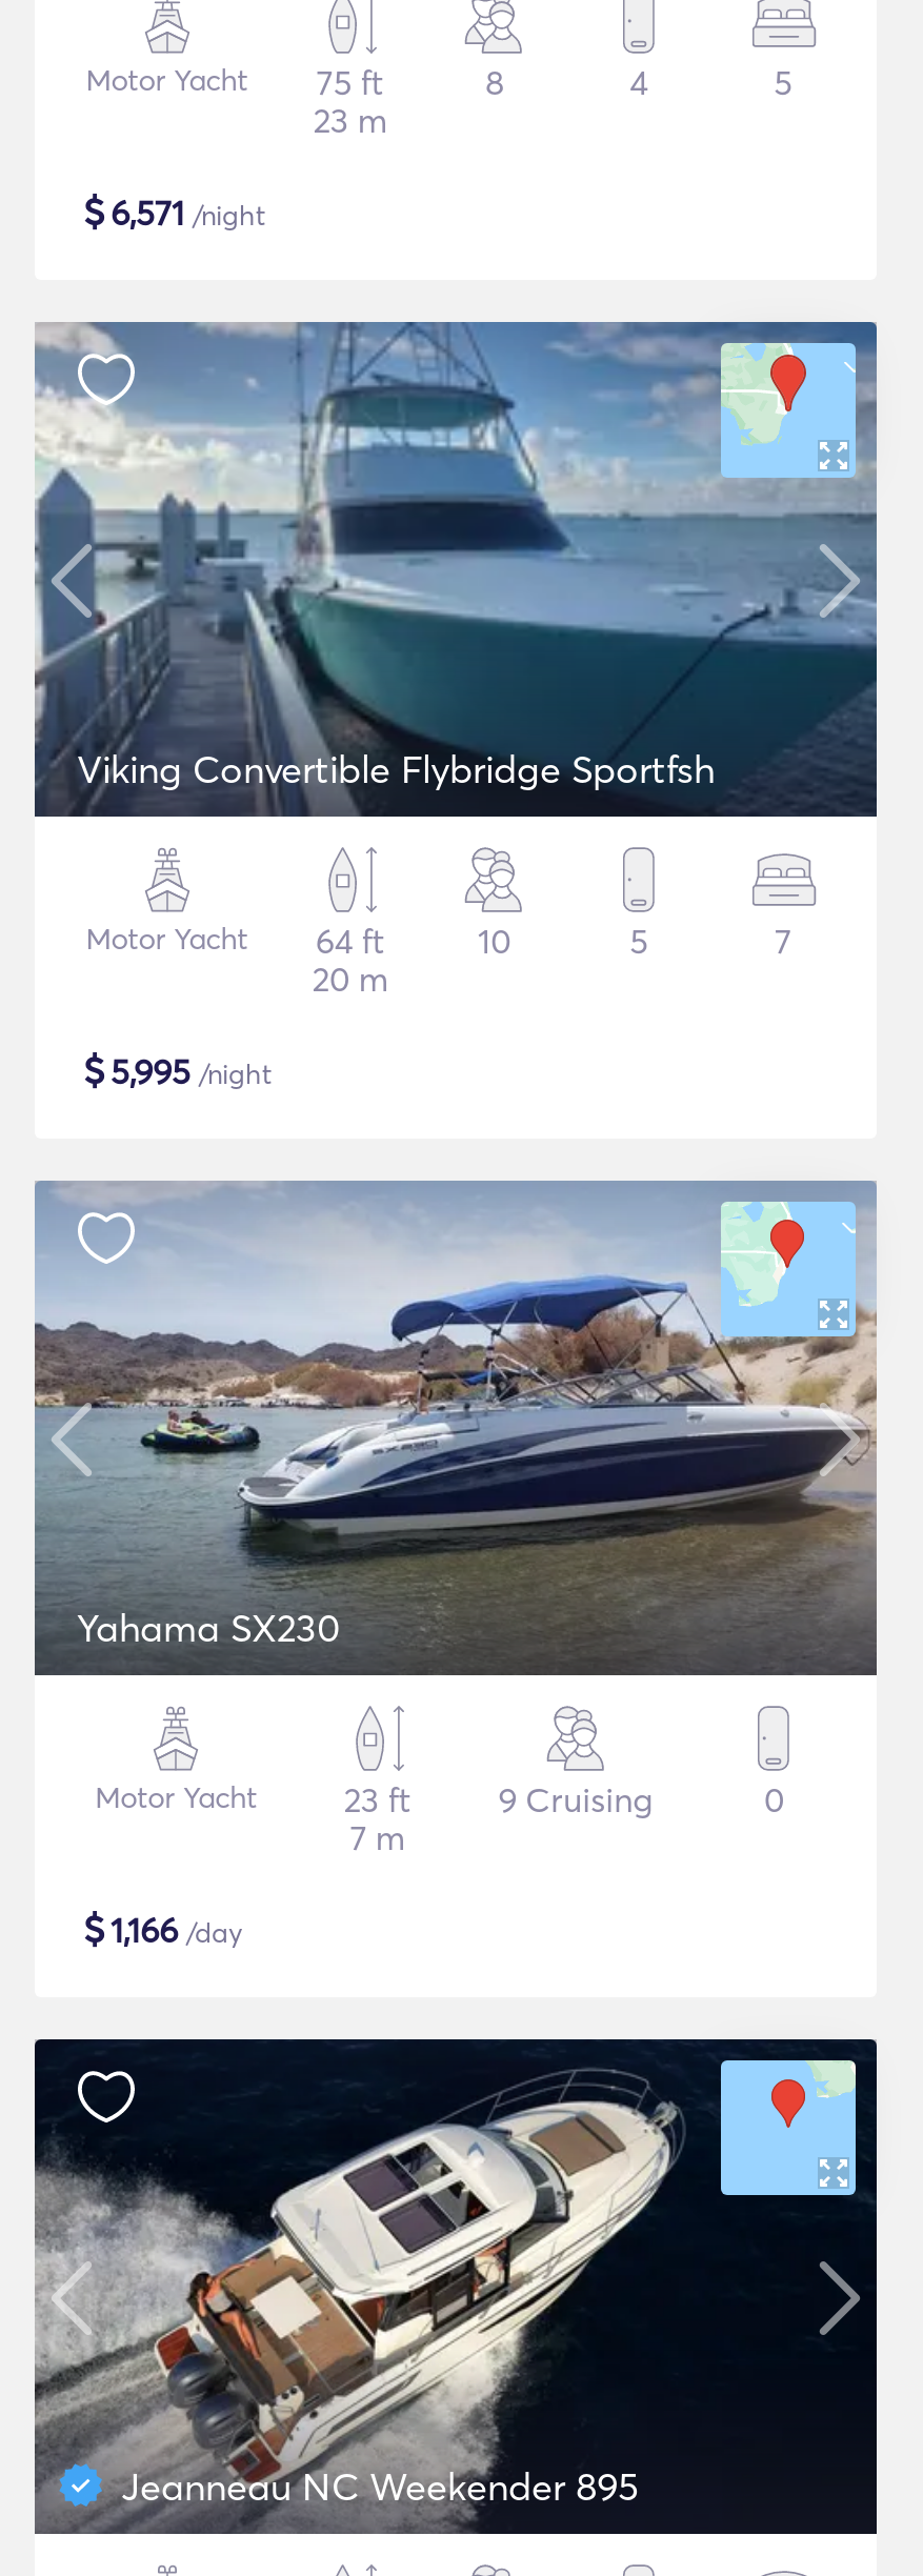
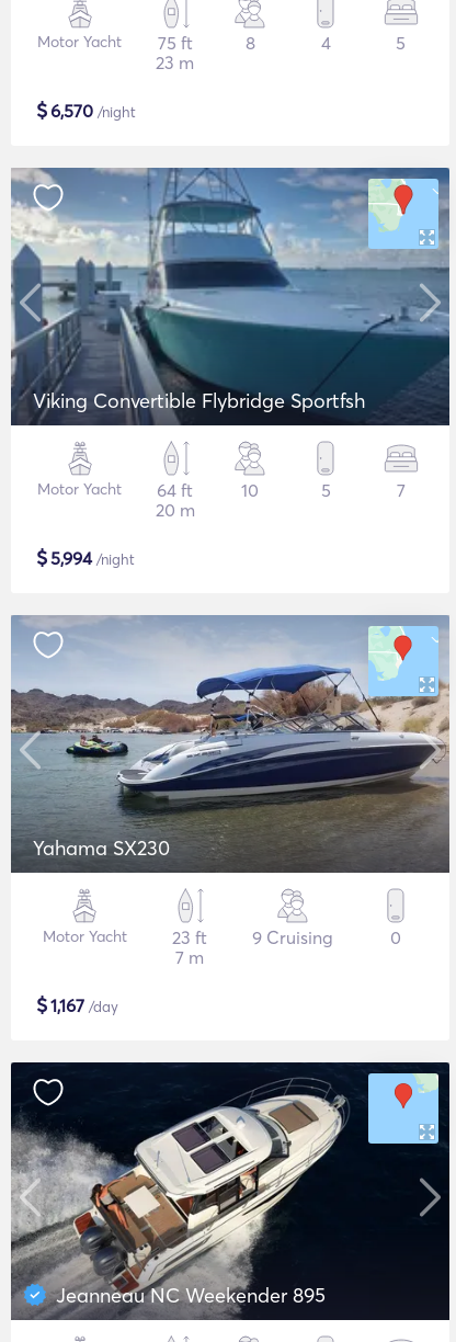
[83,187,266,236] $6,571 /night -> [36,98,136,123] $6,570 /night
[83,1046,273,1094] $5,995 /night -> [36,545,135,570] $5,994 /night
[83,1905,243,1953] $1,166 /day -> [36,992,118,1017] $1,167 /day

